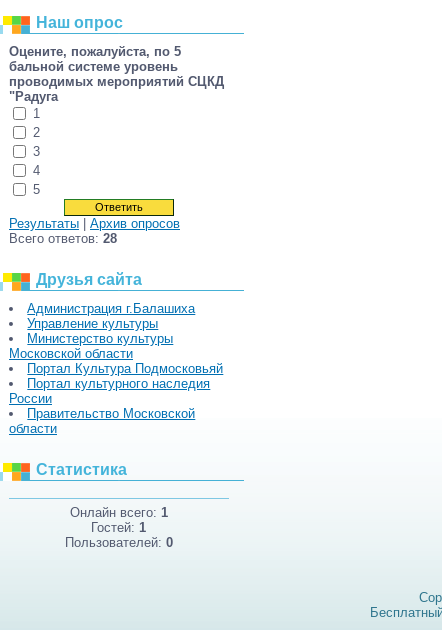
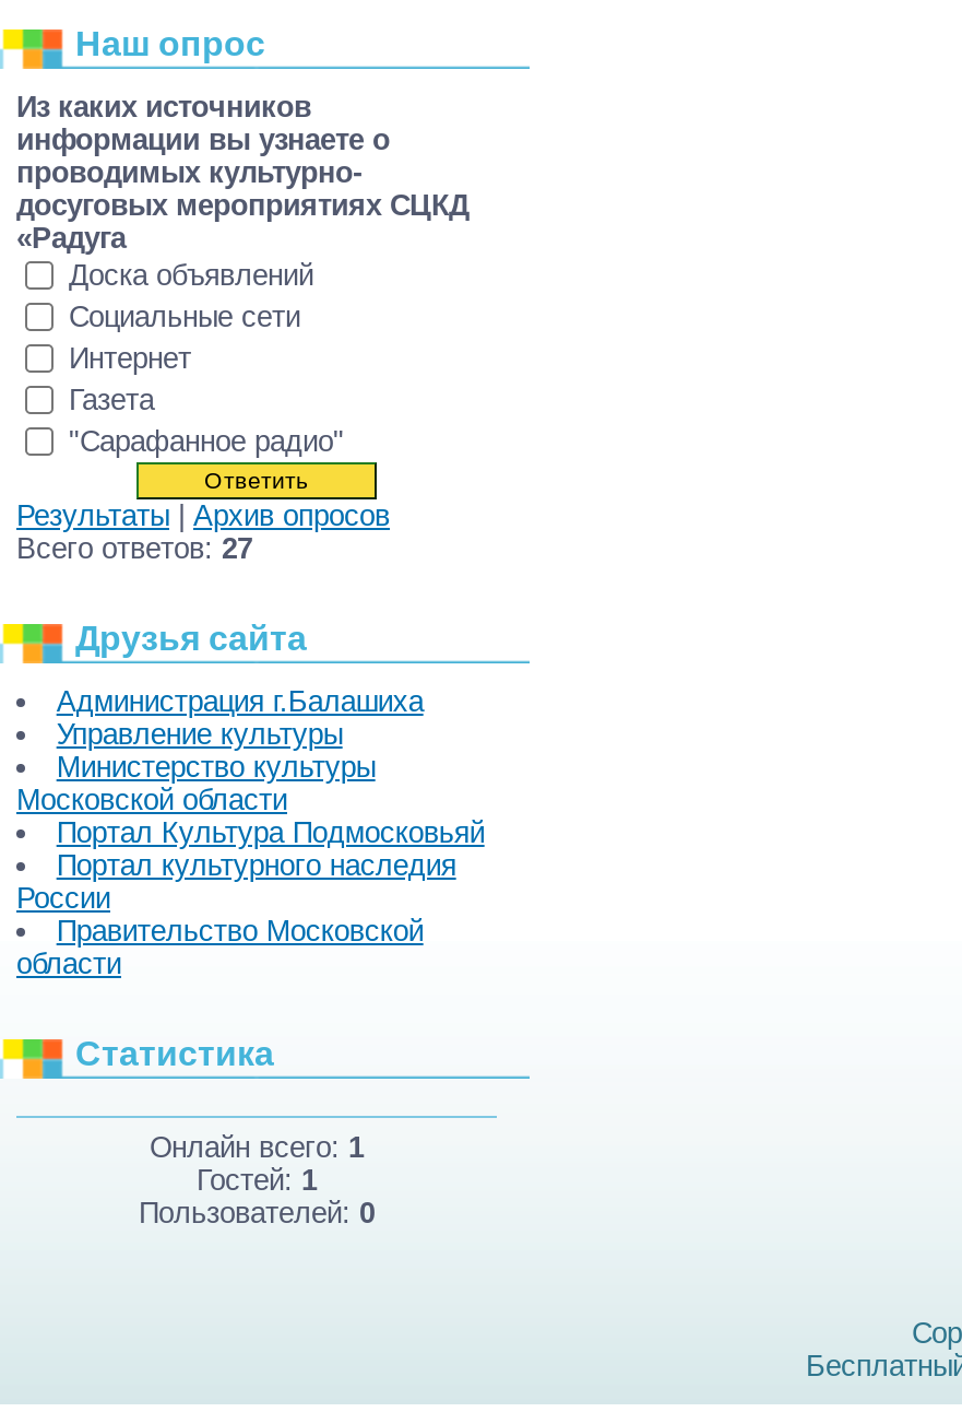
[9,44,224,197] Оцените, пожалуйста, по 5 | бальной системе уровень | проводимых мероприятий СЦКД | "Радуга | 1 | 2 | 3 | 4 | 5 -> [16,91,468,458] Из каких источников | информации вы узнаете о | проводимых культурно- | досуговых мероприятиях СЦКД | «Радуга | Доска объявлений | Социальные сети | Интернет | Газета | "Сарафанное радио"
[9,231,117,246] Всего ответов:28 -> [16,532,252,565] Всего ответов:27

